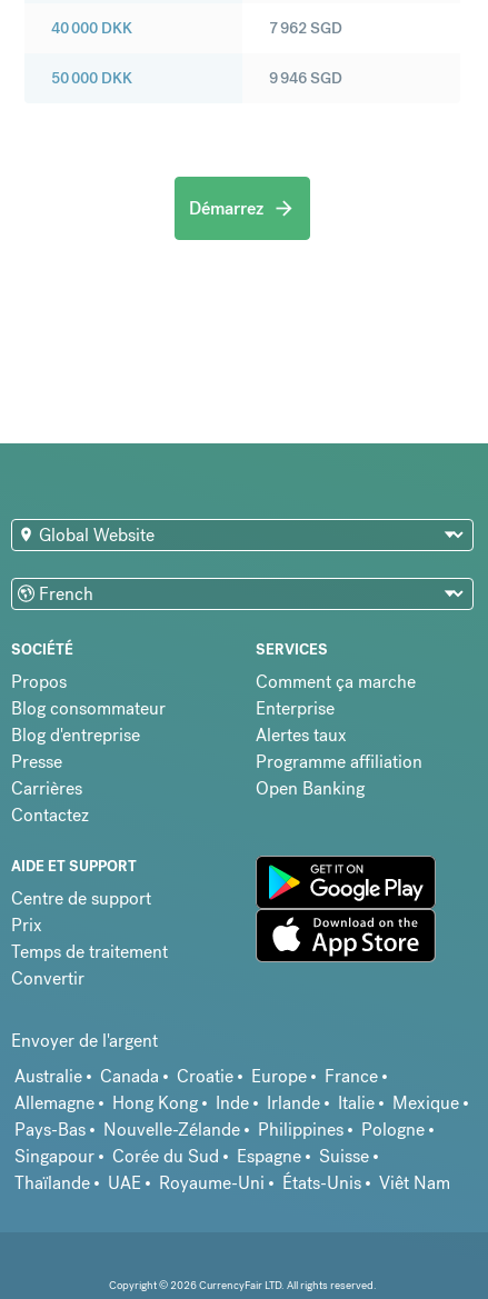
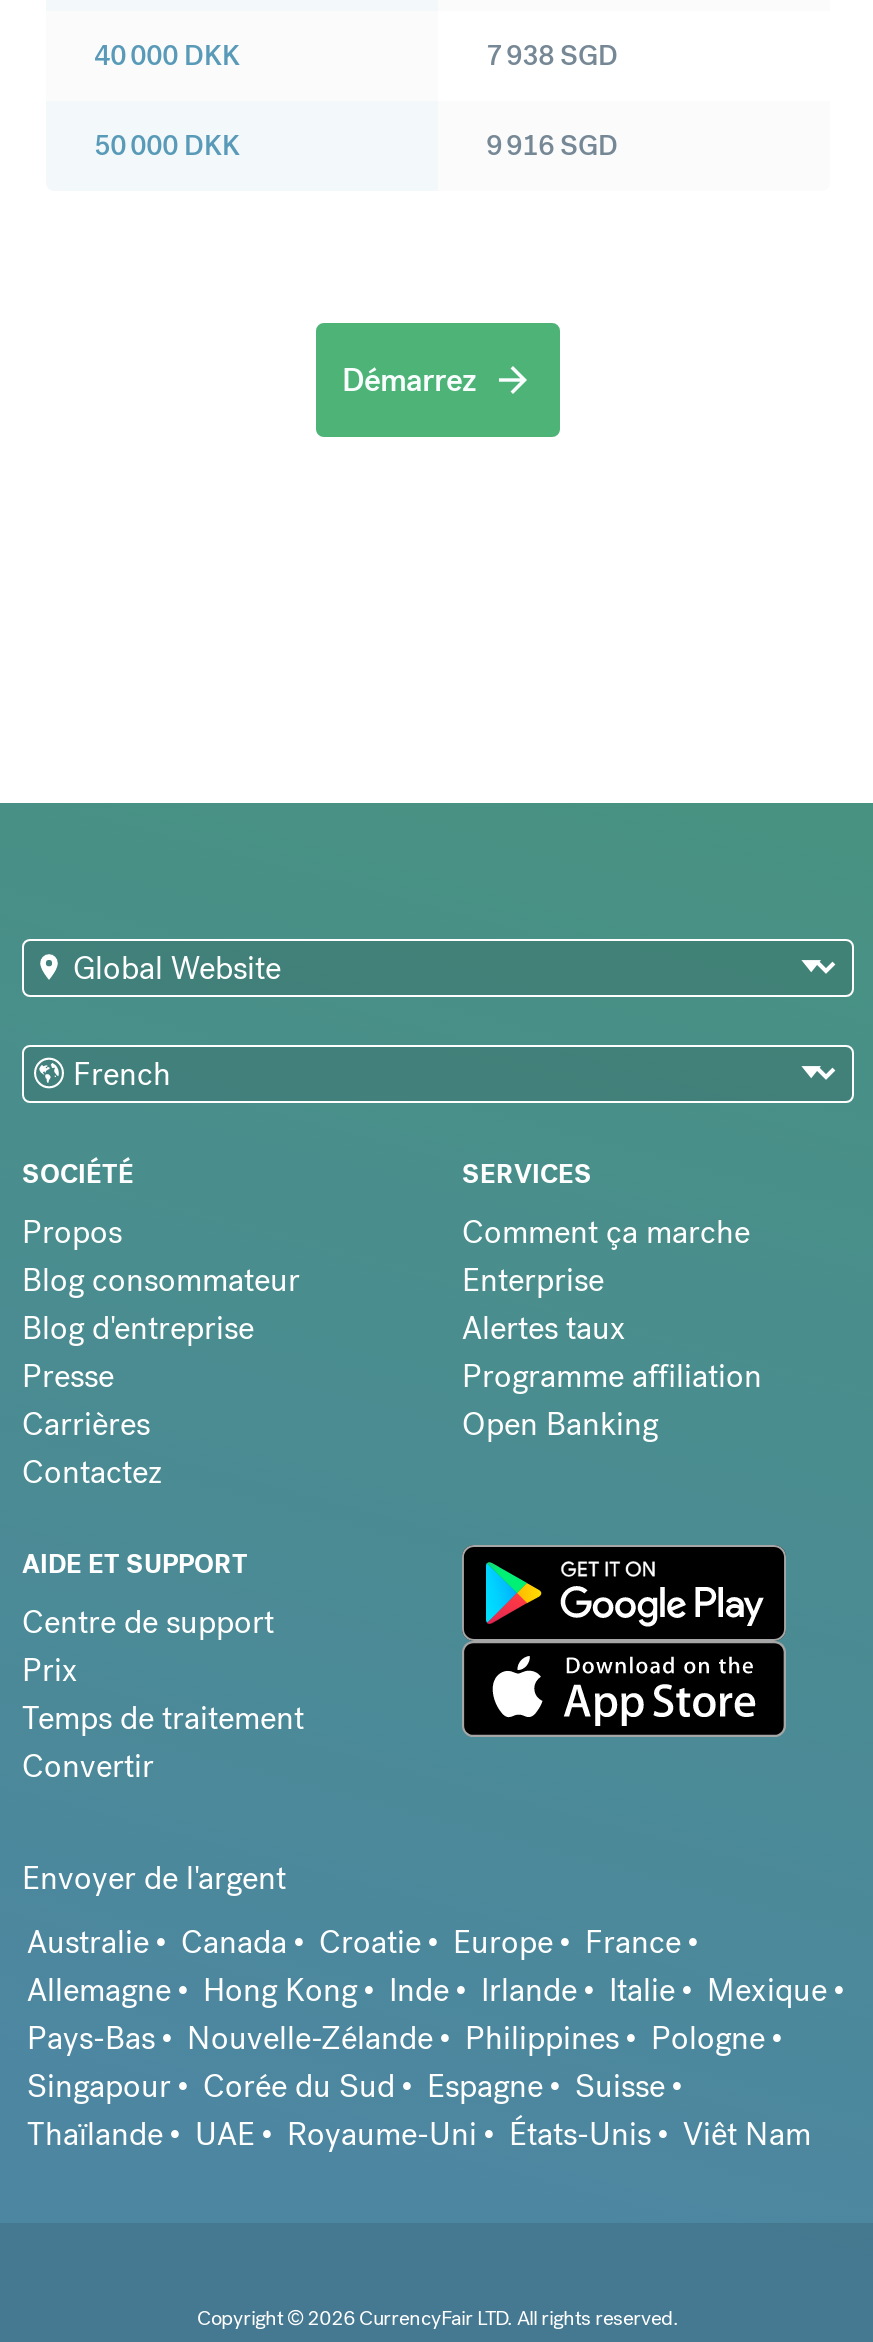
[269,18,342,38] 7 962 SGD -> [486,37,618,73] 7 938 SGD
[269,68,342,88] 9 946 SGD -> [486,127,618,163] 9 916 SGD

